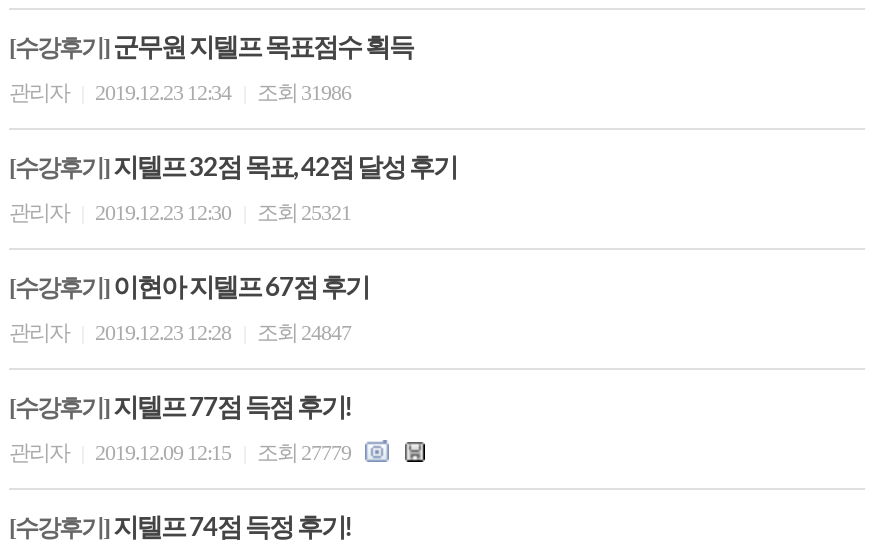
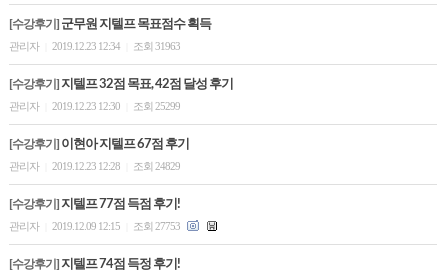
[9,79,351,103] 관리자 2019.12.23 12:34 조회 31986 -> [9,40,180,52] 관리자 2019.12.23 12:34 조회 31963
[9,199,351,223] 관리자 2019.12.23 12:30 조회 25321 -> [9,100,180,112] 관리자 2019.12.23 12:30 조회 25299
[9,319,351,343] 관리자 2019.12.23 12:28 조회 24847 -> [9,160,180,172] 관리자 2019.12.23 12:28 조회 24829
[9,439,355,463] 관리자 2019.12.09 12:15 조회 27779 -> [9,220,182,232] 관리자 2019.12.09 12:15 조회 27753

